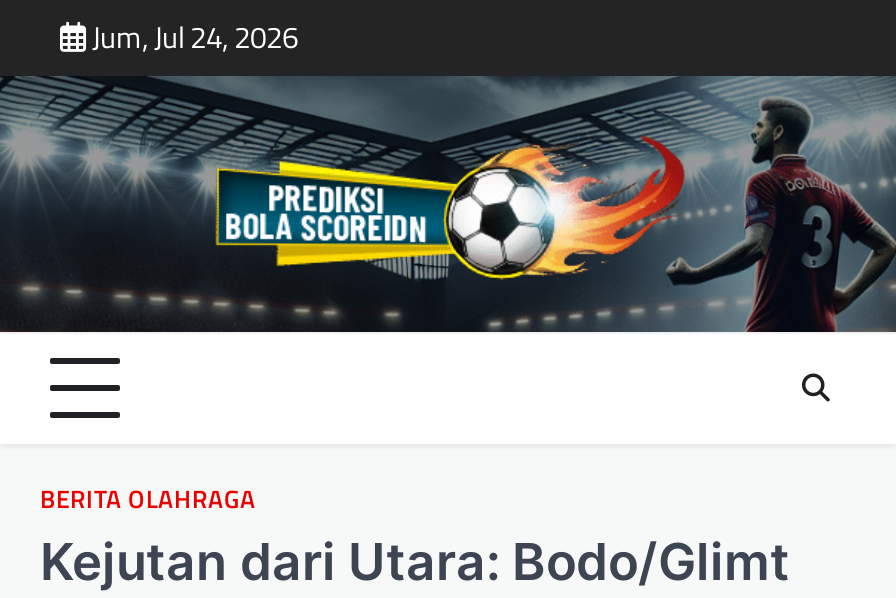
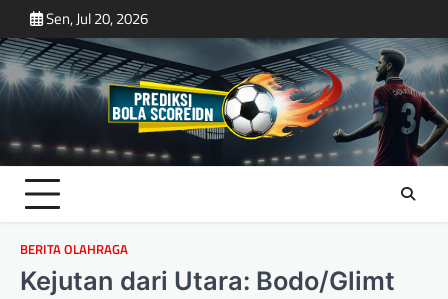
[92,14,298,60] Jum, Jul 24, 2026 -> [46,7,148,30] Sen, Jul 20, 2026

